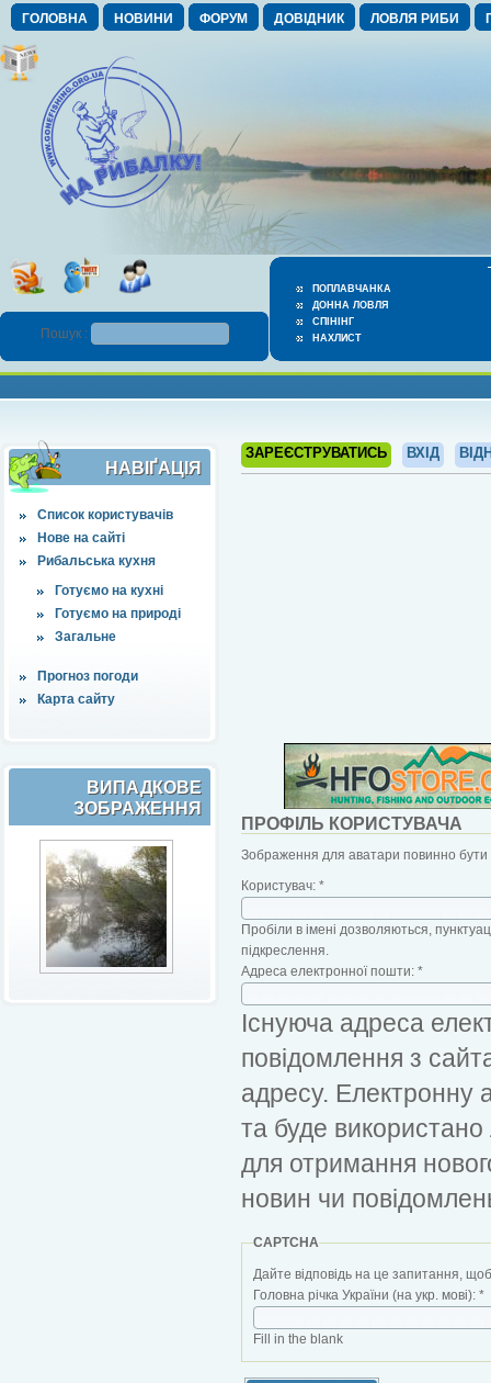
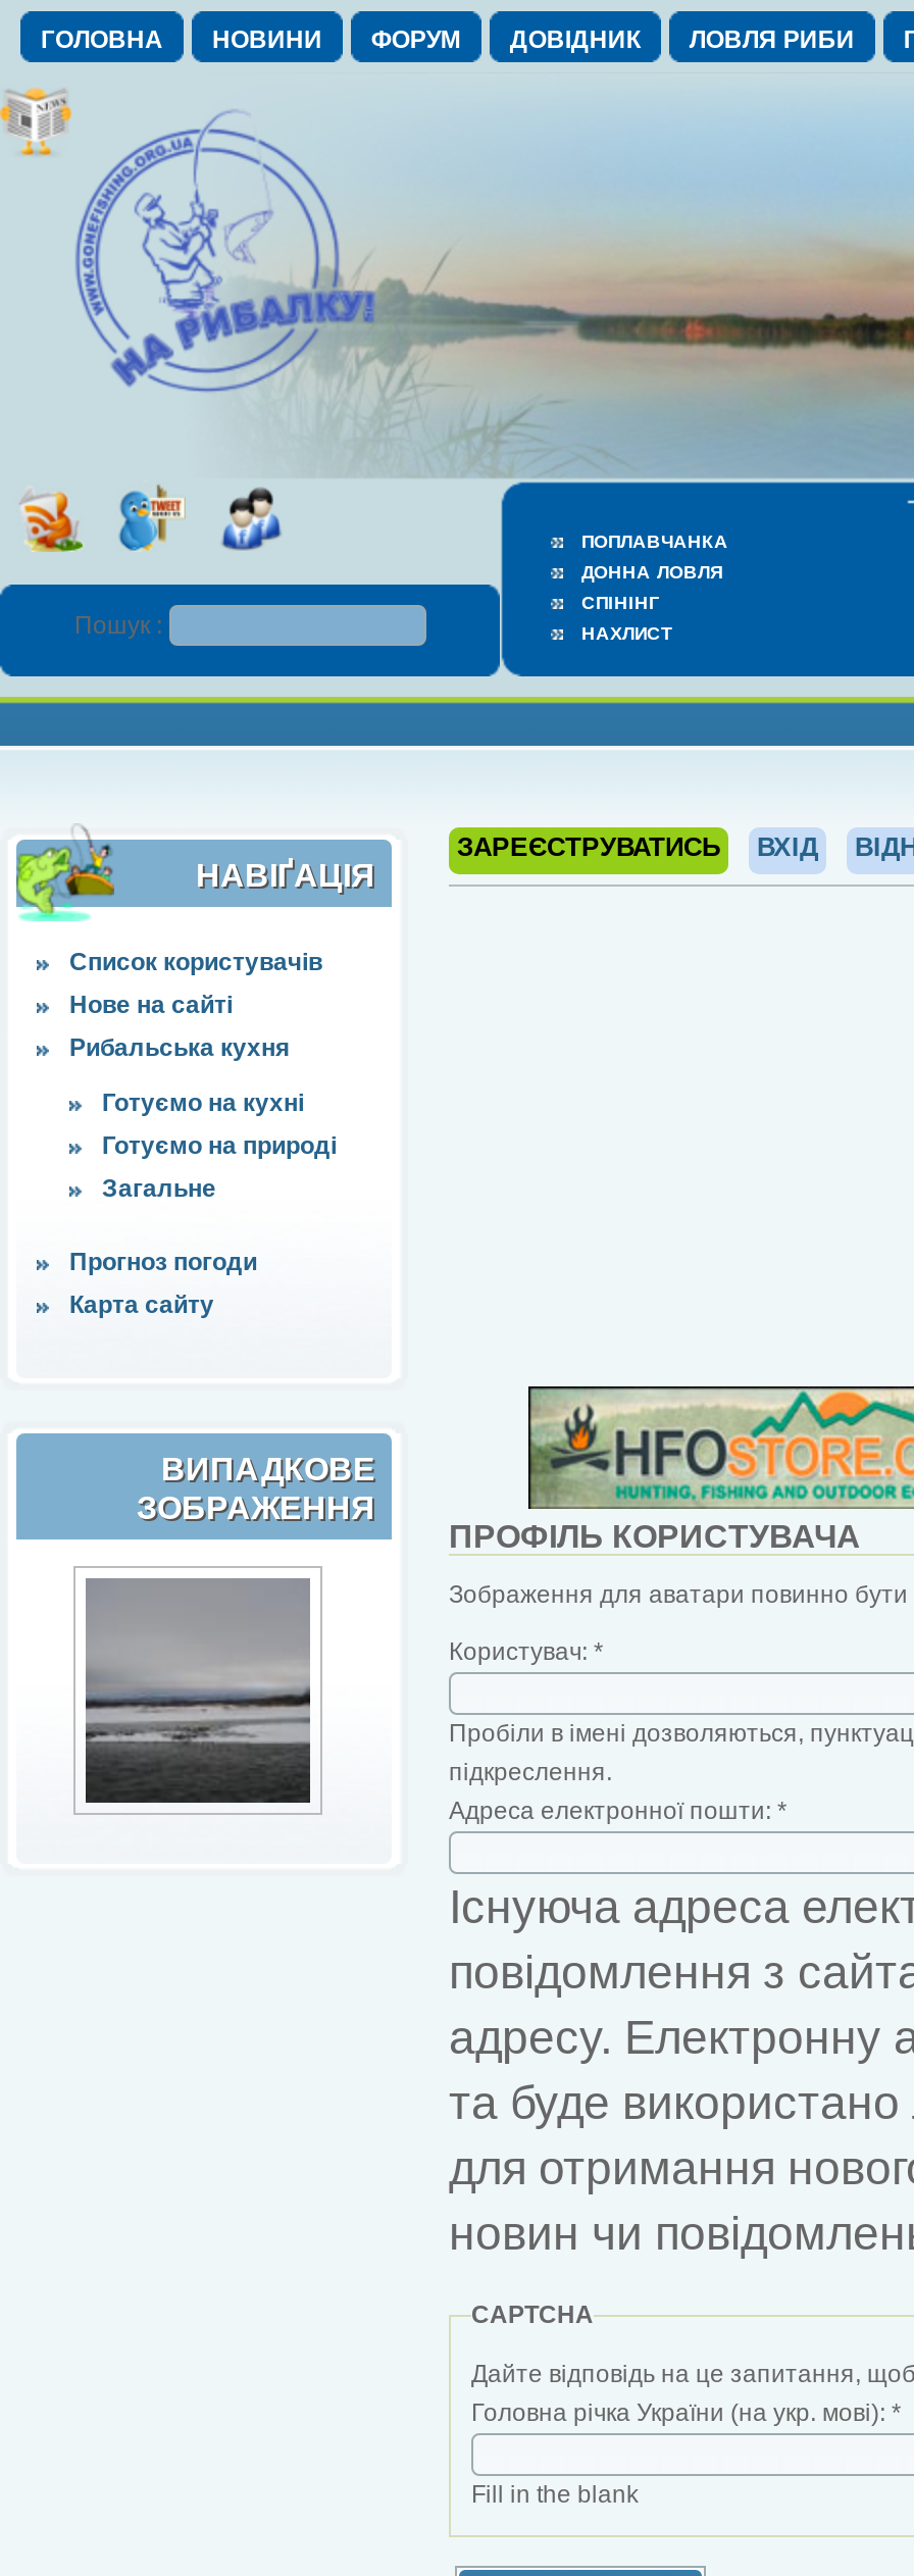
[46,845,167,967] [image] -> [84,1576,310,1803] [image]

